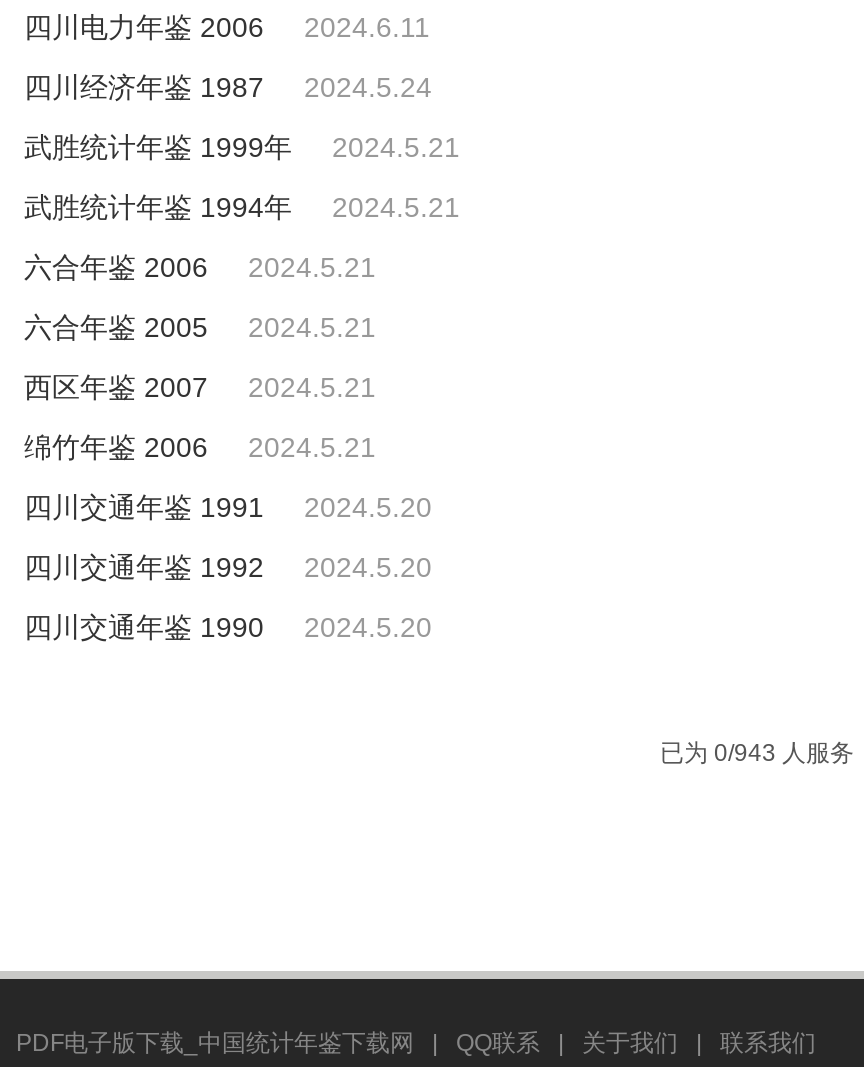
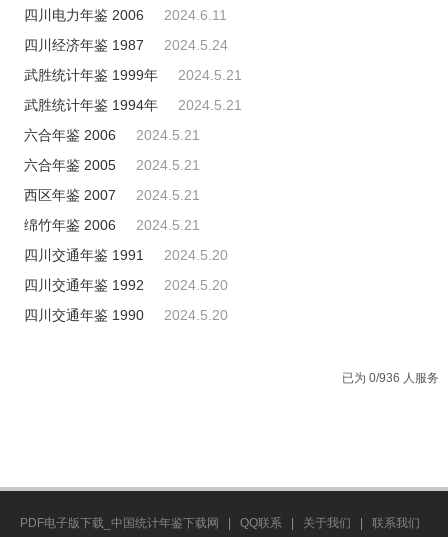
[660,739,854,767] 已为 0/943 人服务 -> [342,371,439,385] 已为 0/936 人服务

